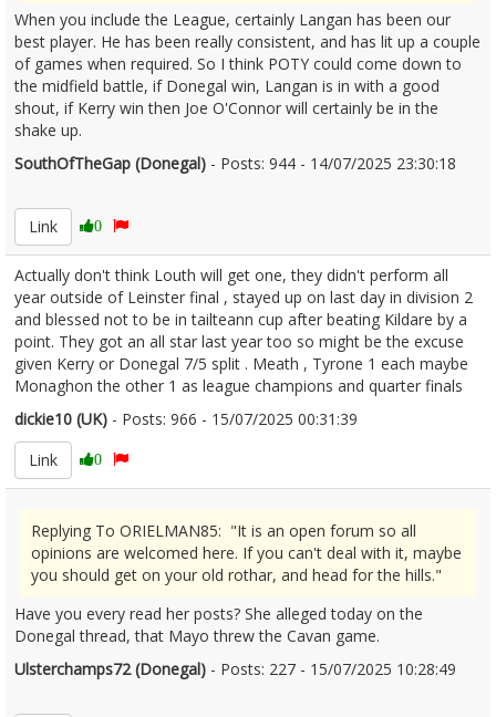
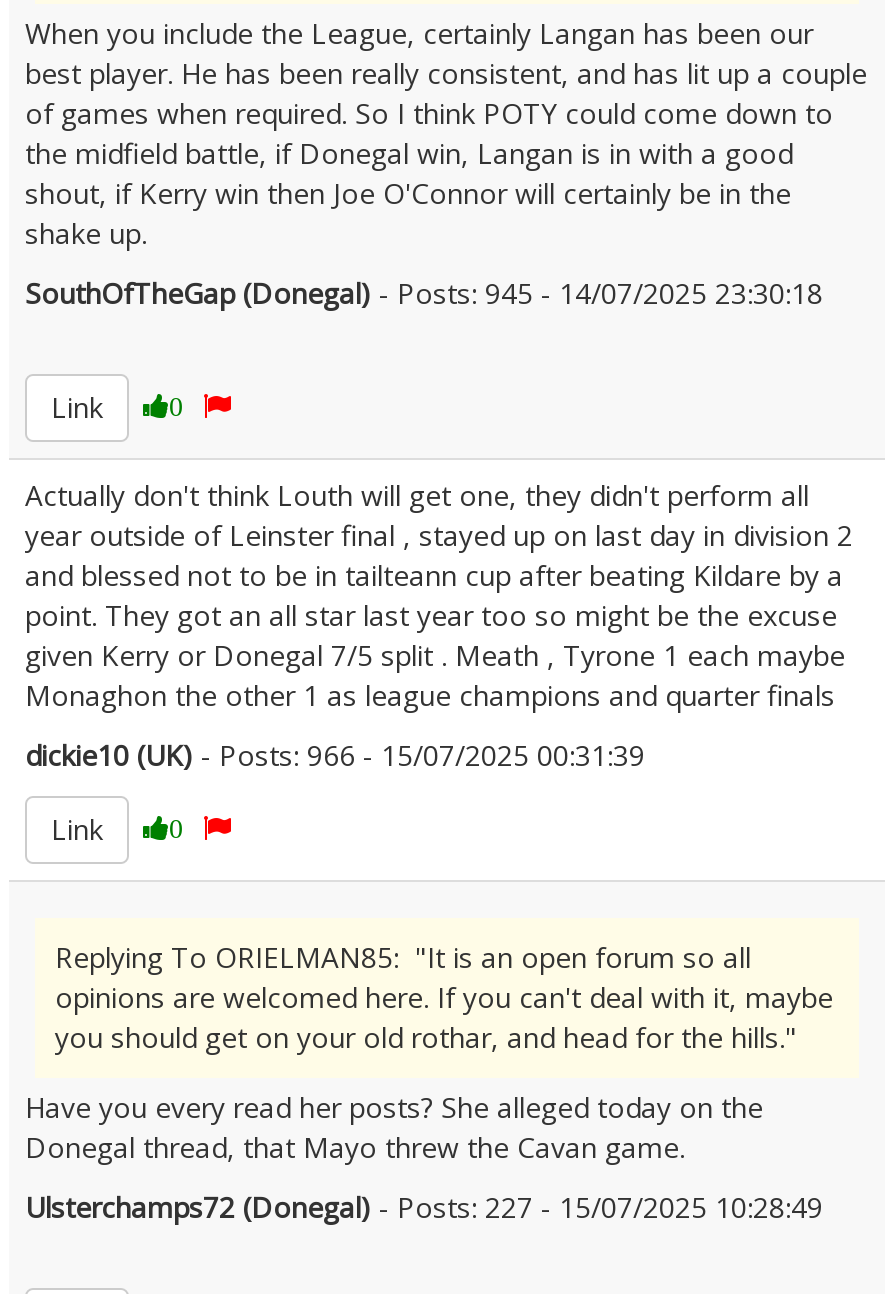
[14,153,456,174] SouthOfTheGap (Donegal) - Posts: 944 - 14/07/2025 23:30:18 -> [25,274,823,312] SouthOfTheGap (Donegal) - Posts: 945 - 14/07/2025 23:30:18

